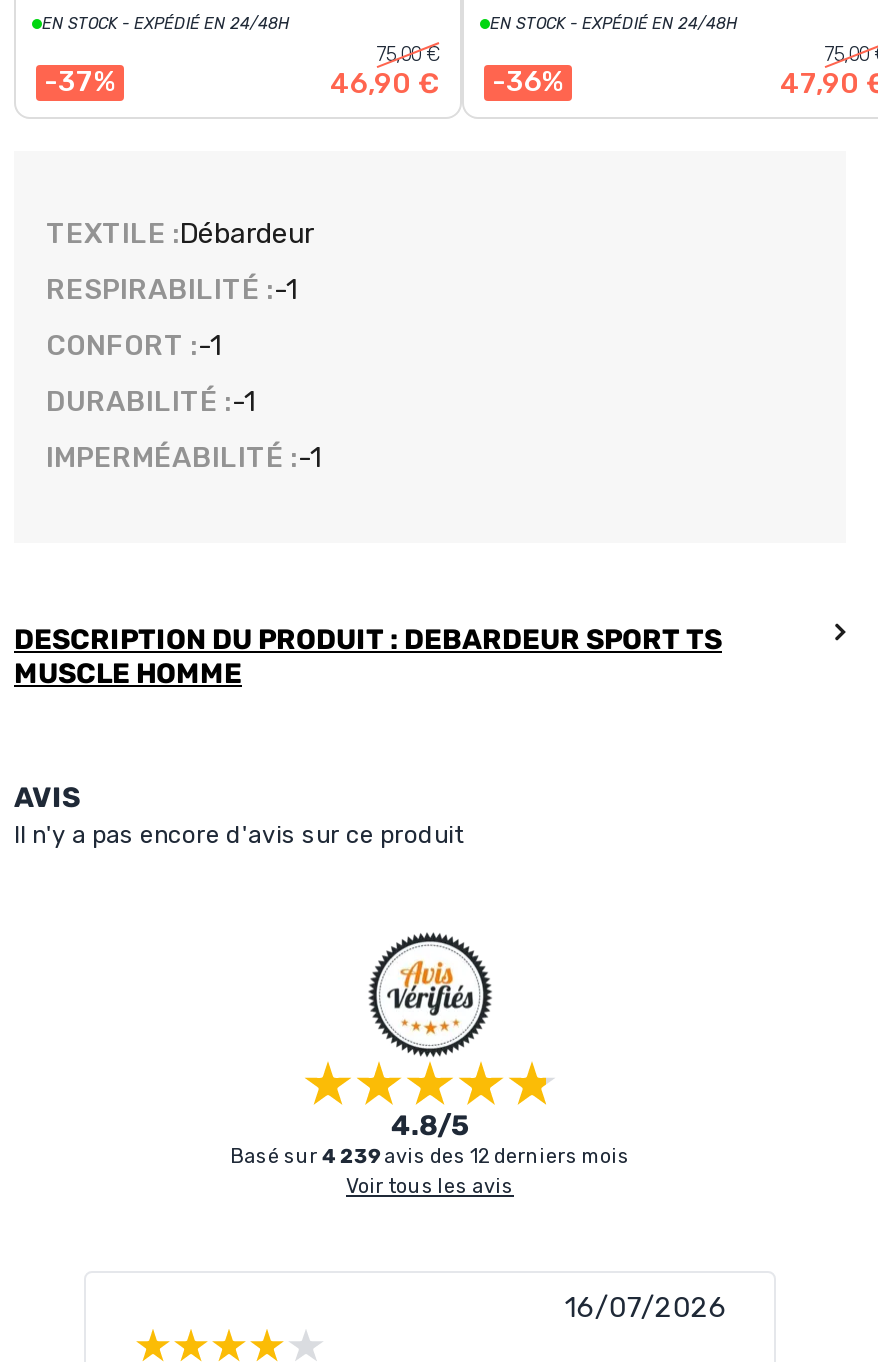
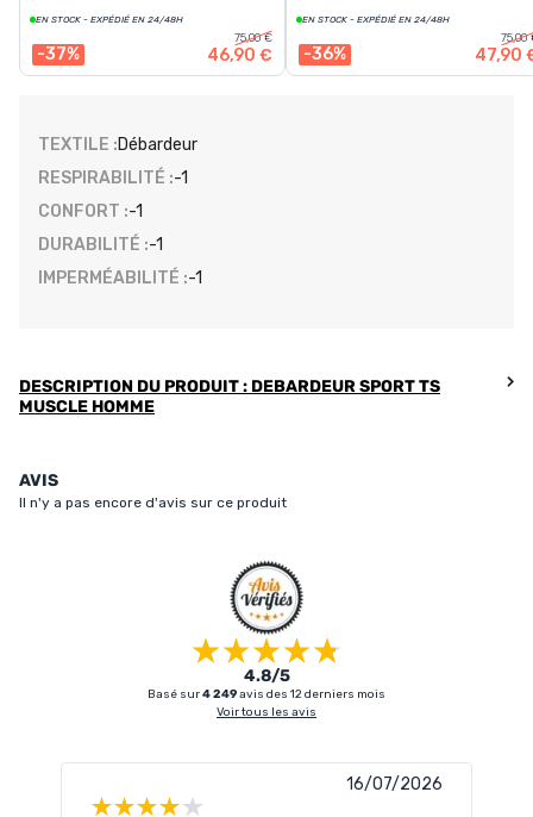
[230,1145,630,1169] Basé sur 4 239 avis des 12 derniers mois -> [148,688,385,702] Basé sur 4 249 avis des 12 derniers mois

